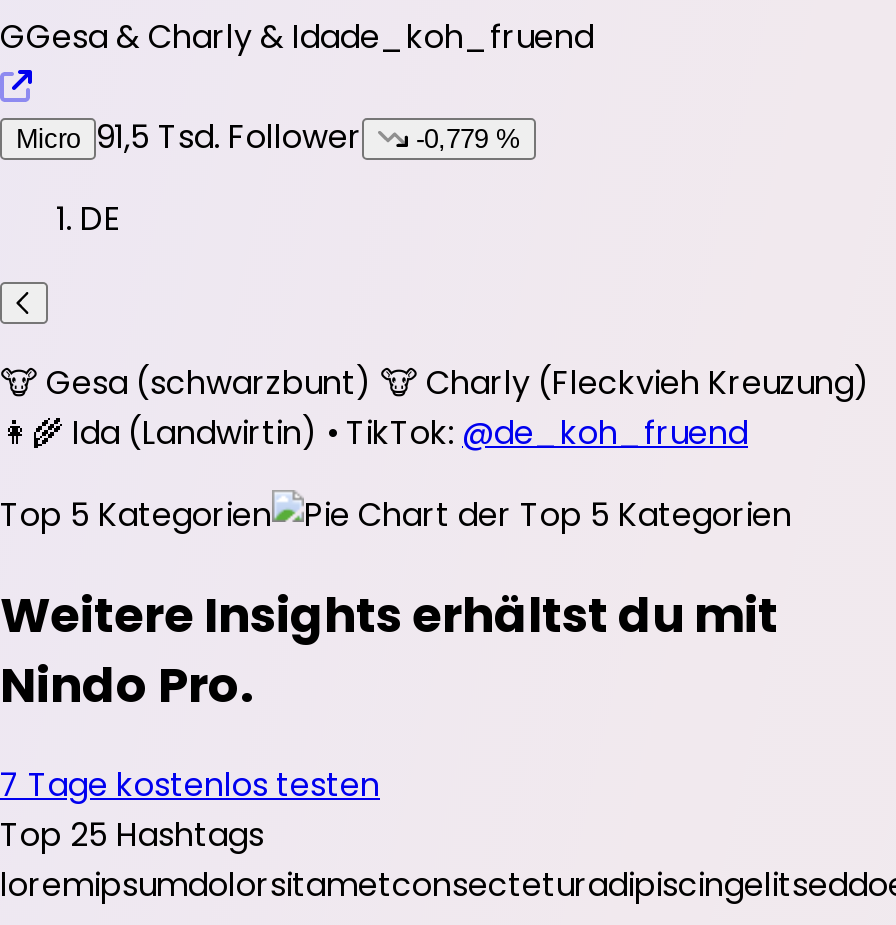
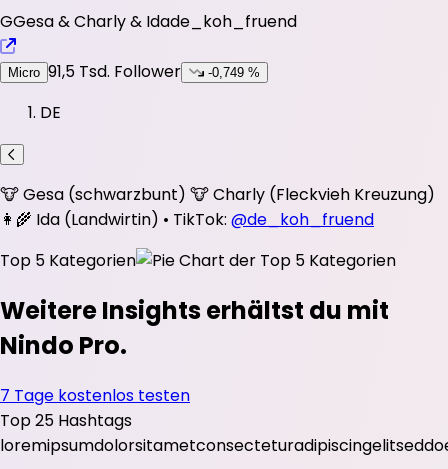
[16,114,520,160] Micro 91,5 Tsd. Follower -0,779 % -> [8,60,260,83] Micro 91,5 Tsd. Follower -0,749 %

